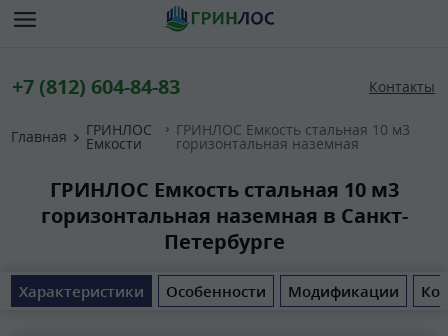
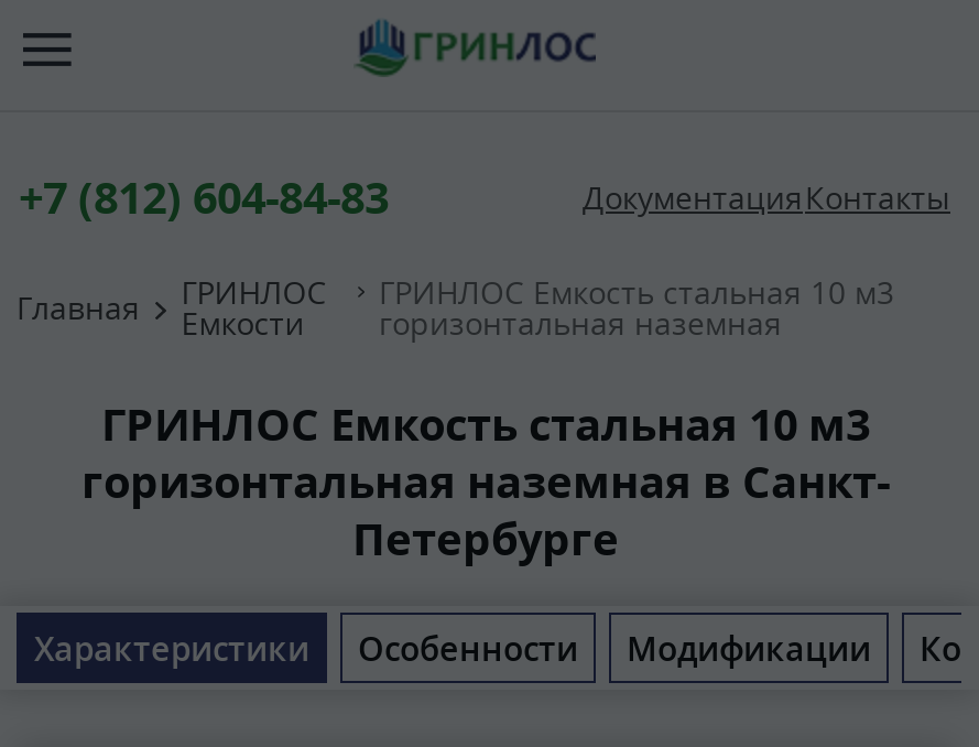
[369,77,435,96] Контакты -> [583,176,950,218] Документация Контакты

